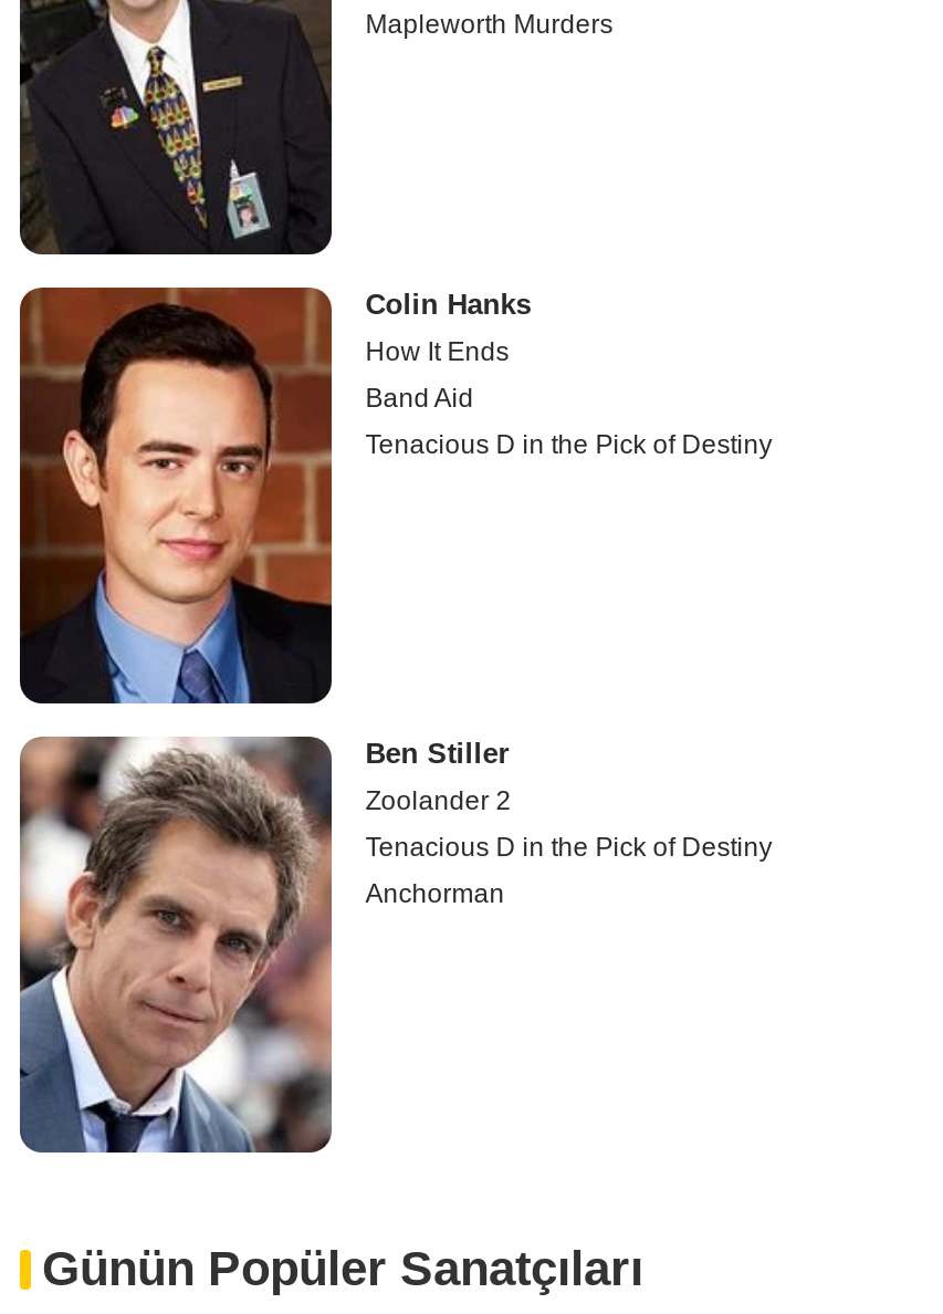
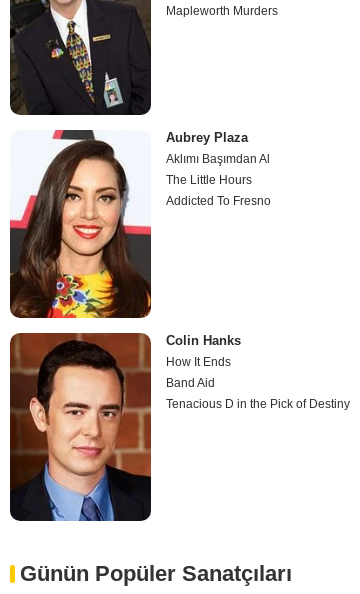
none -> [9,129,271,319] [image] | Aubrey Plaza | Aklımı Başımdan Al | The Little Hours | Addicted To Fresno
moved [20,287,772,708] -> [10,333,350,523]: [image] | Colin Hanks | How It Ends | Band Aid | Tenacious D in the Pick of Destiny
[18,736,772,1155] [image] | Ben Stiller | Zoolander 2 | Tenacious D in the Pick of Destiny | Anchorman -> none

